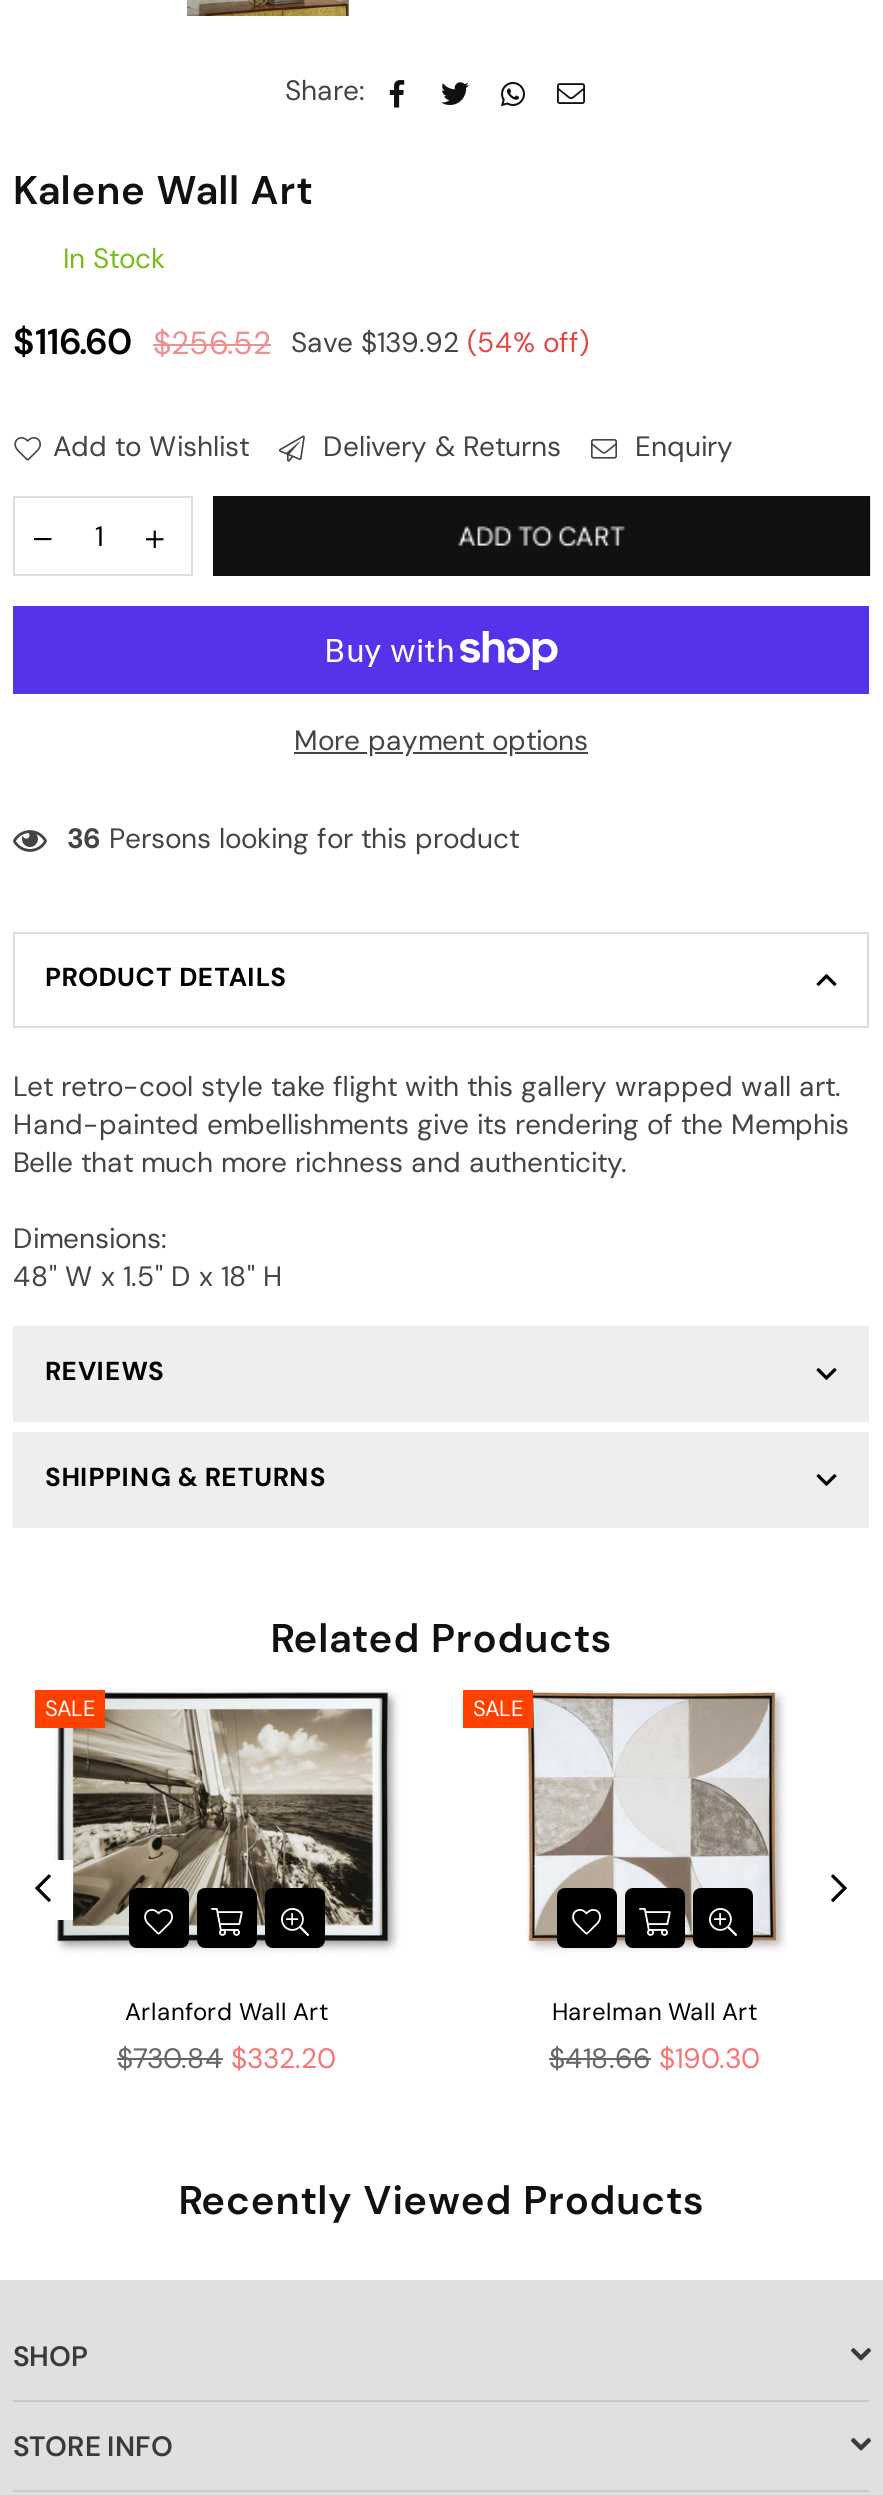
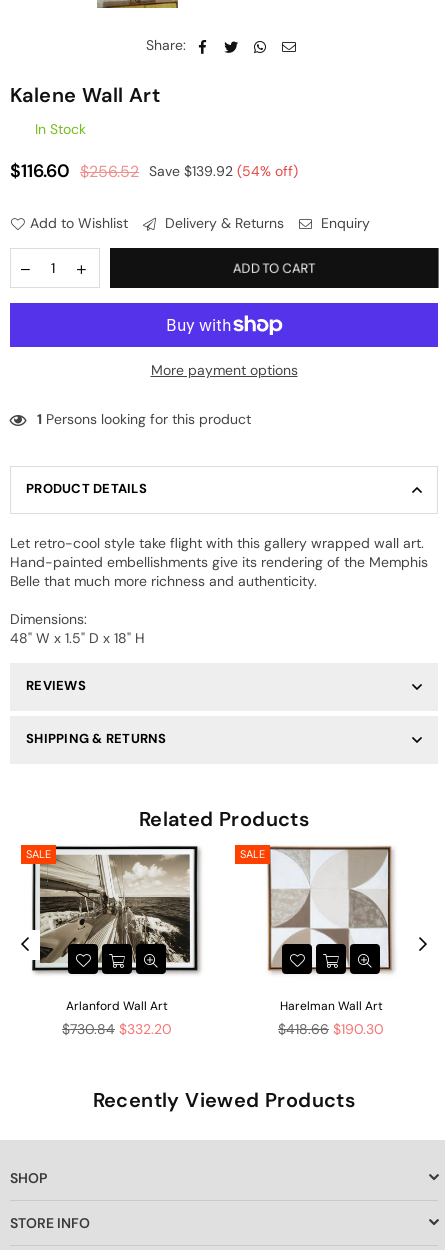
[67,820,519,856] 36 Persons looking for this product -> [37,410,251,428] 1 Persons looking for this product

